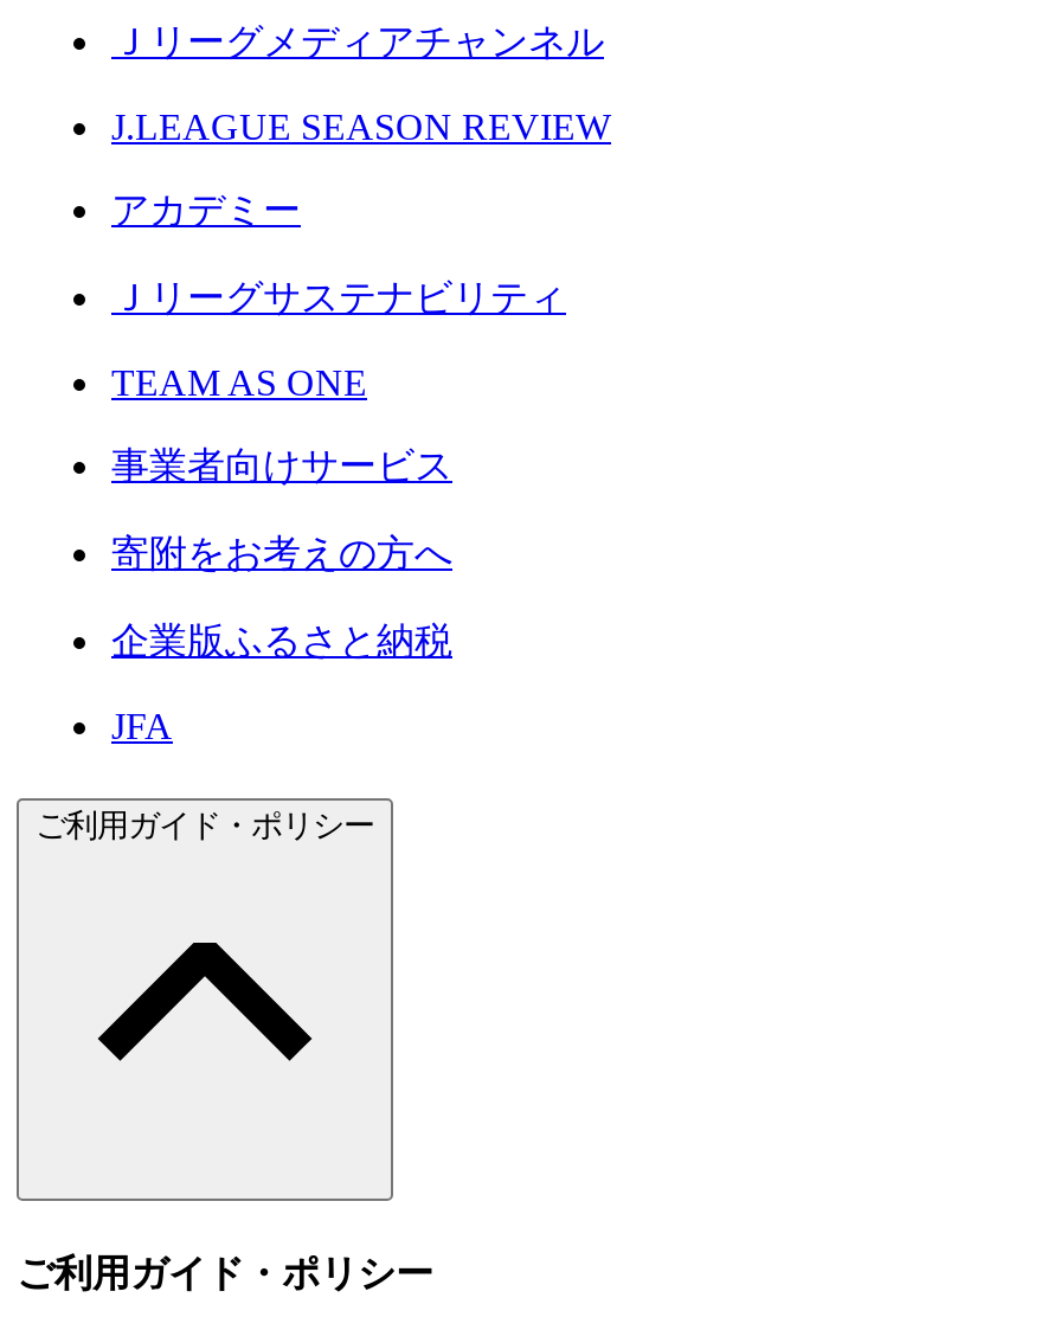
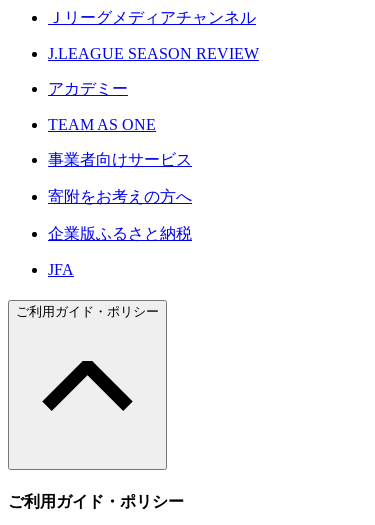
[111,276,566,317] Ｊリーグサステナビリティ -> none

